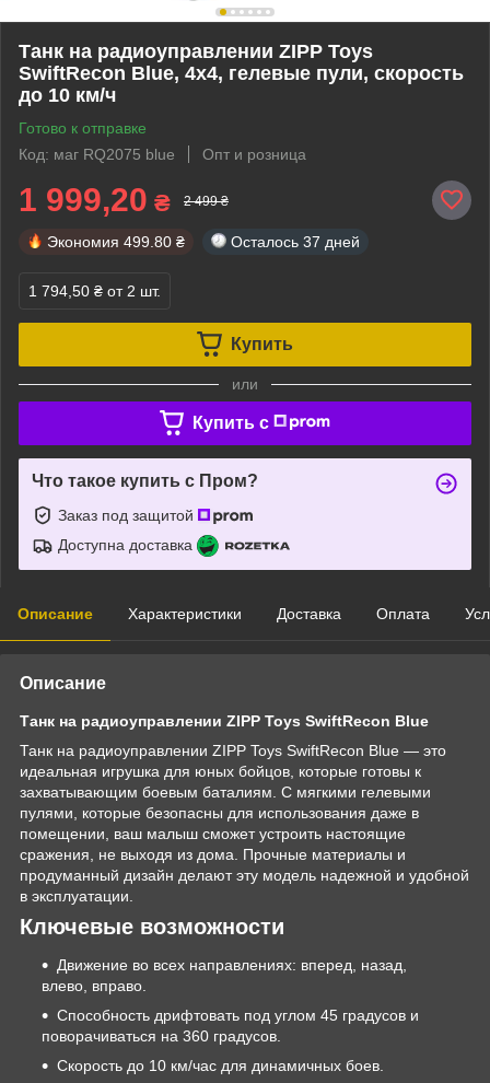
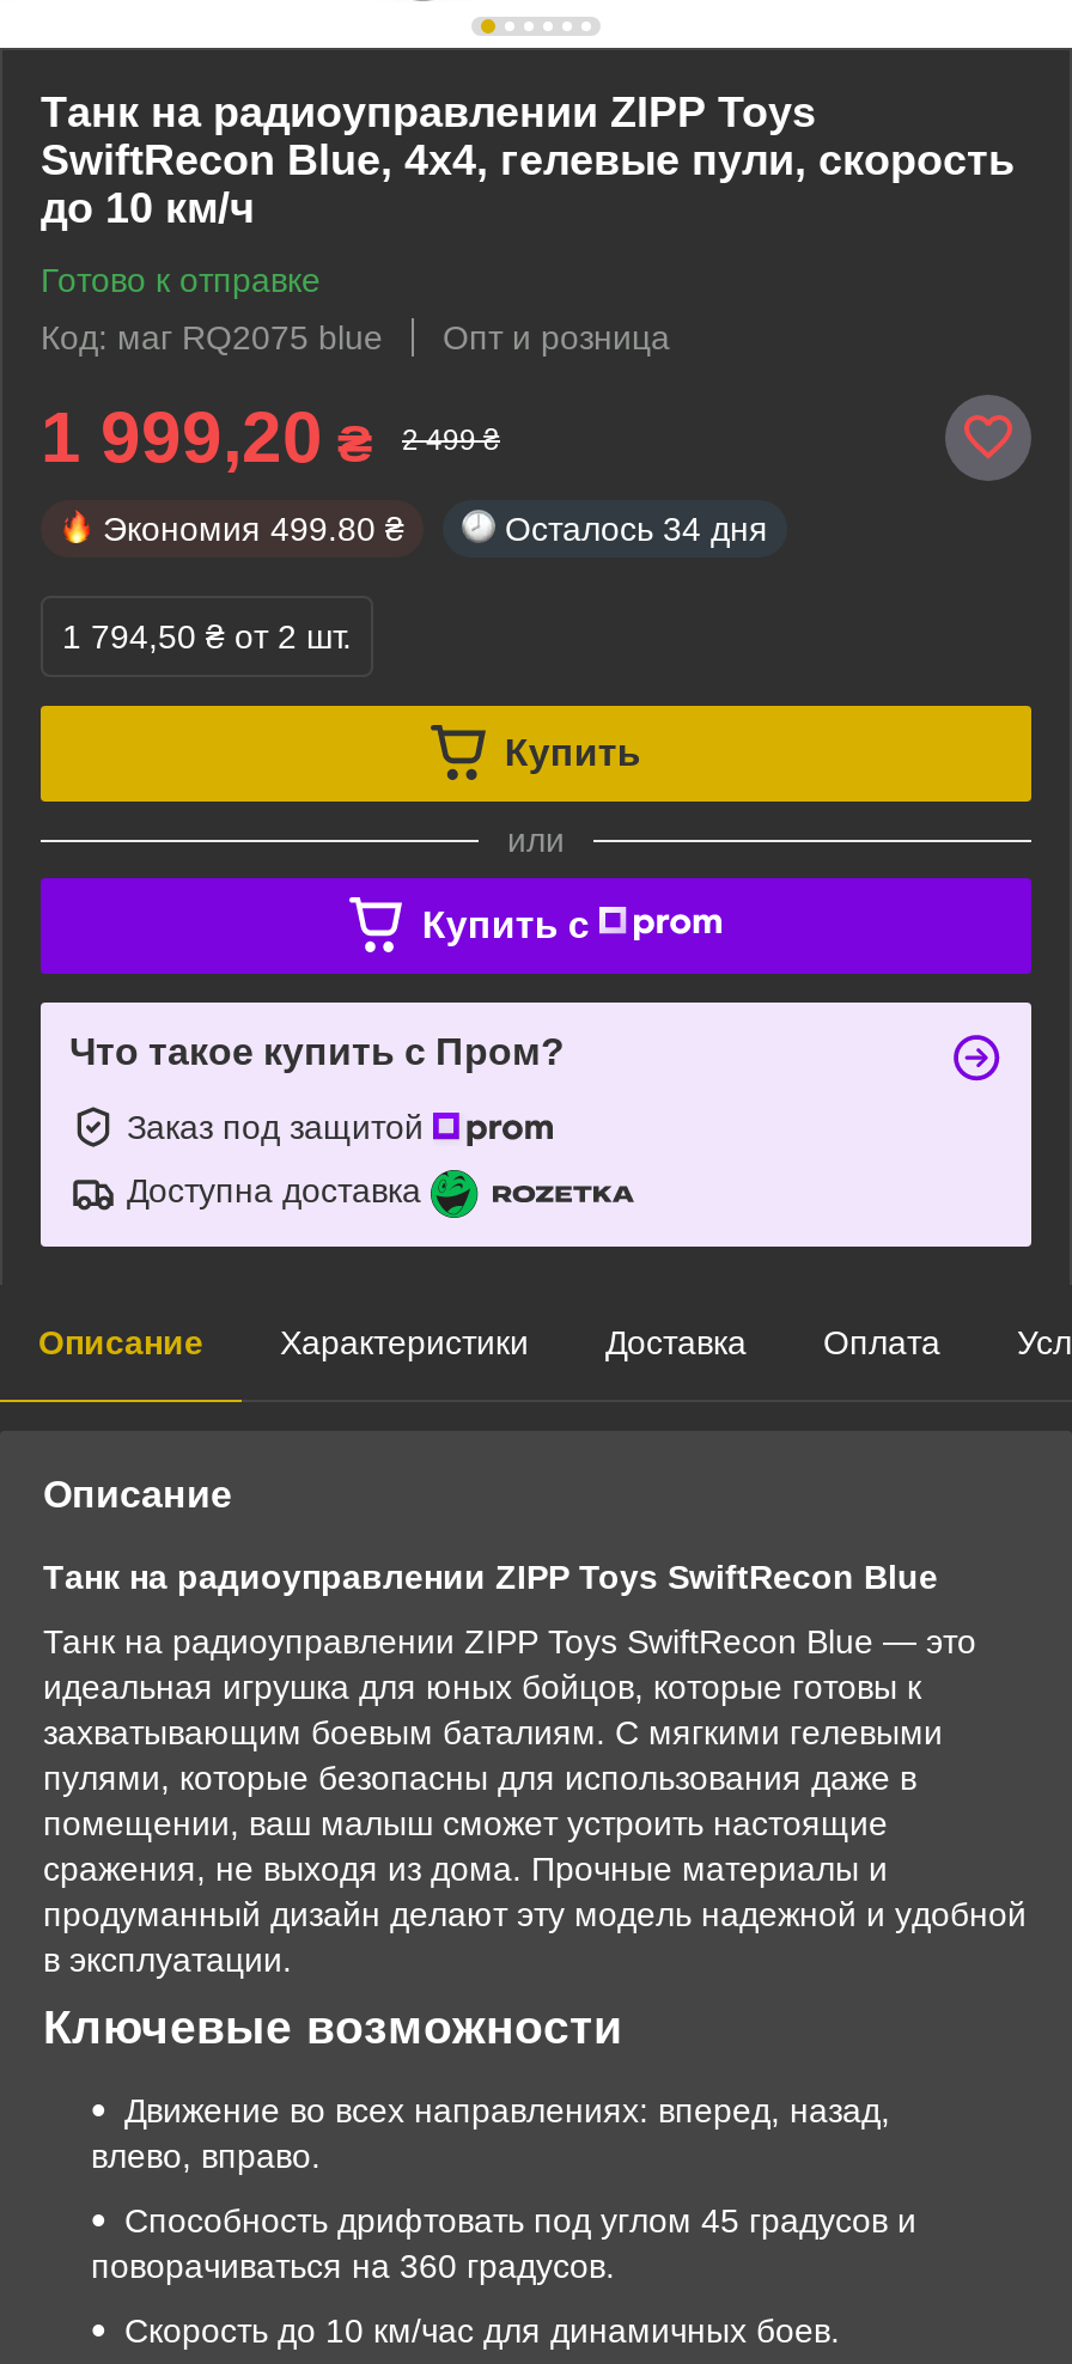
[231,233,360,250] Осталось 37 дней -> [505,509,768,547] Осталось 34 дня

